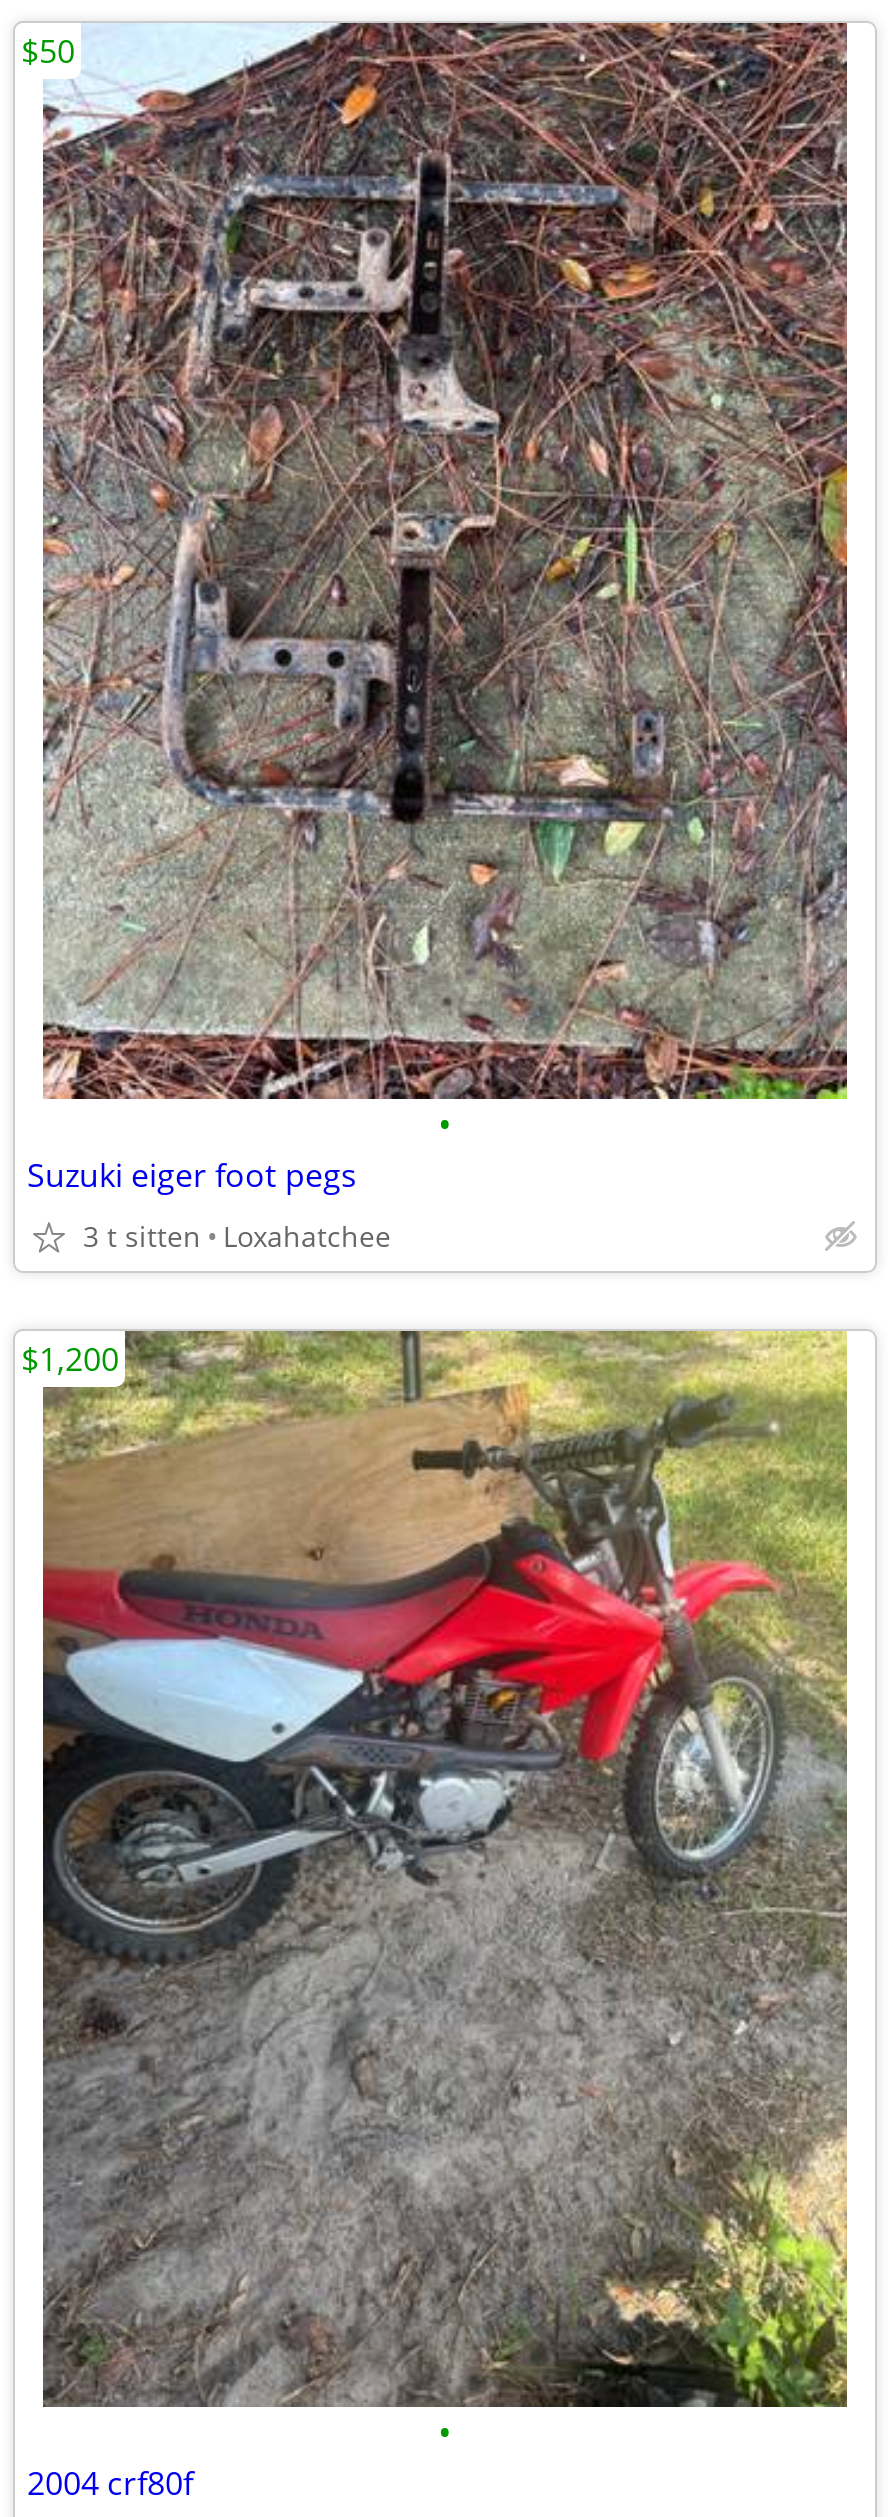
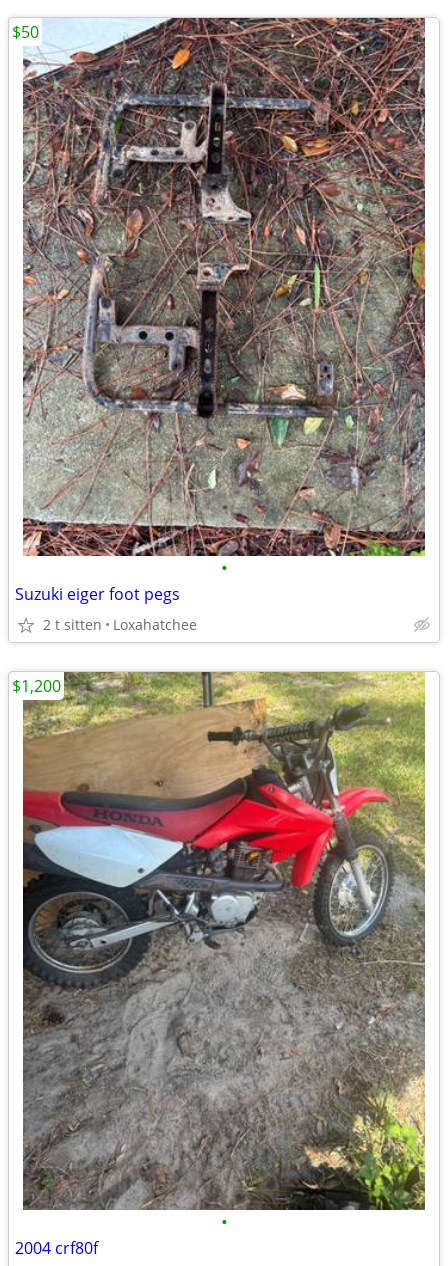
[83,1217,391,1255] 3 t sitten Loxahatchee -> [43,615,197,634] 2 t sitten Loxahatchee

